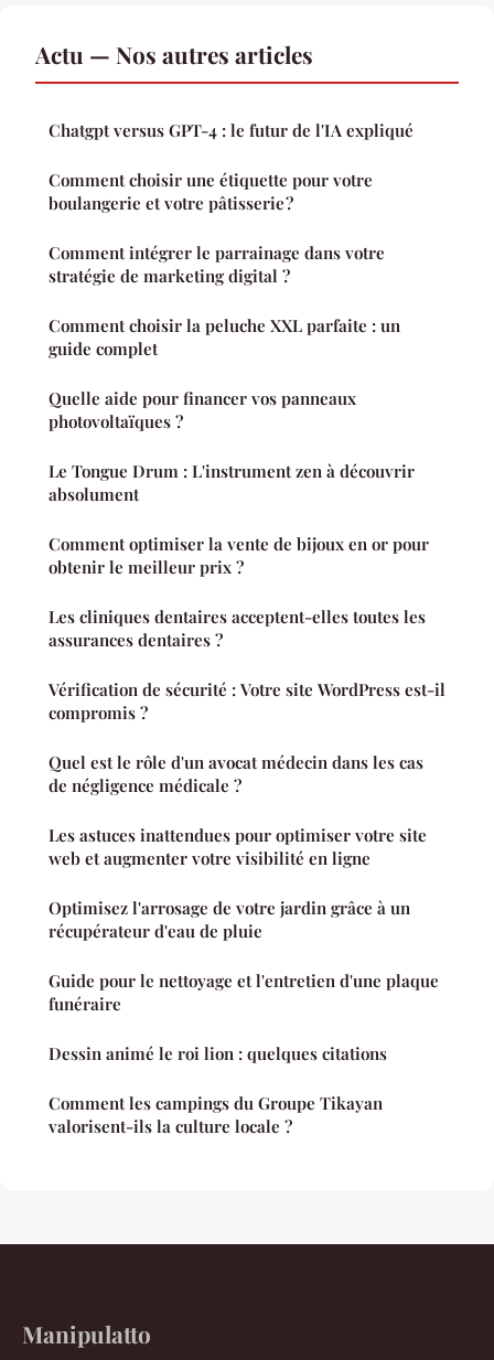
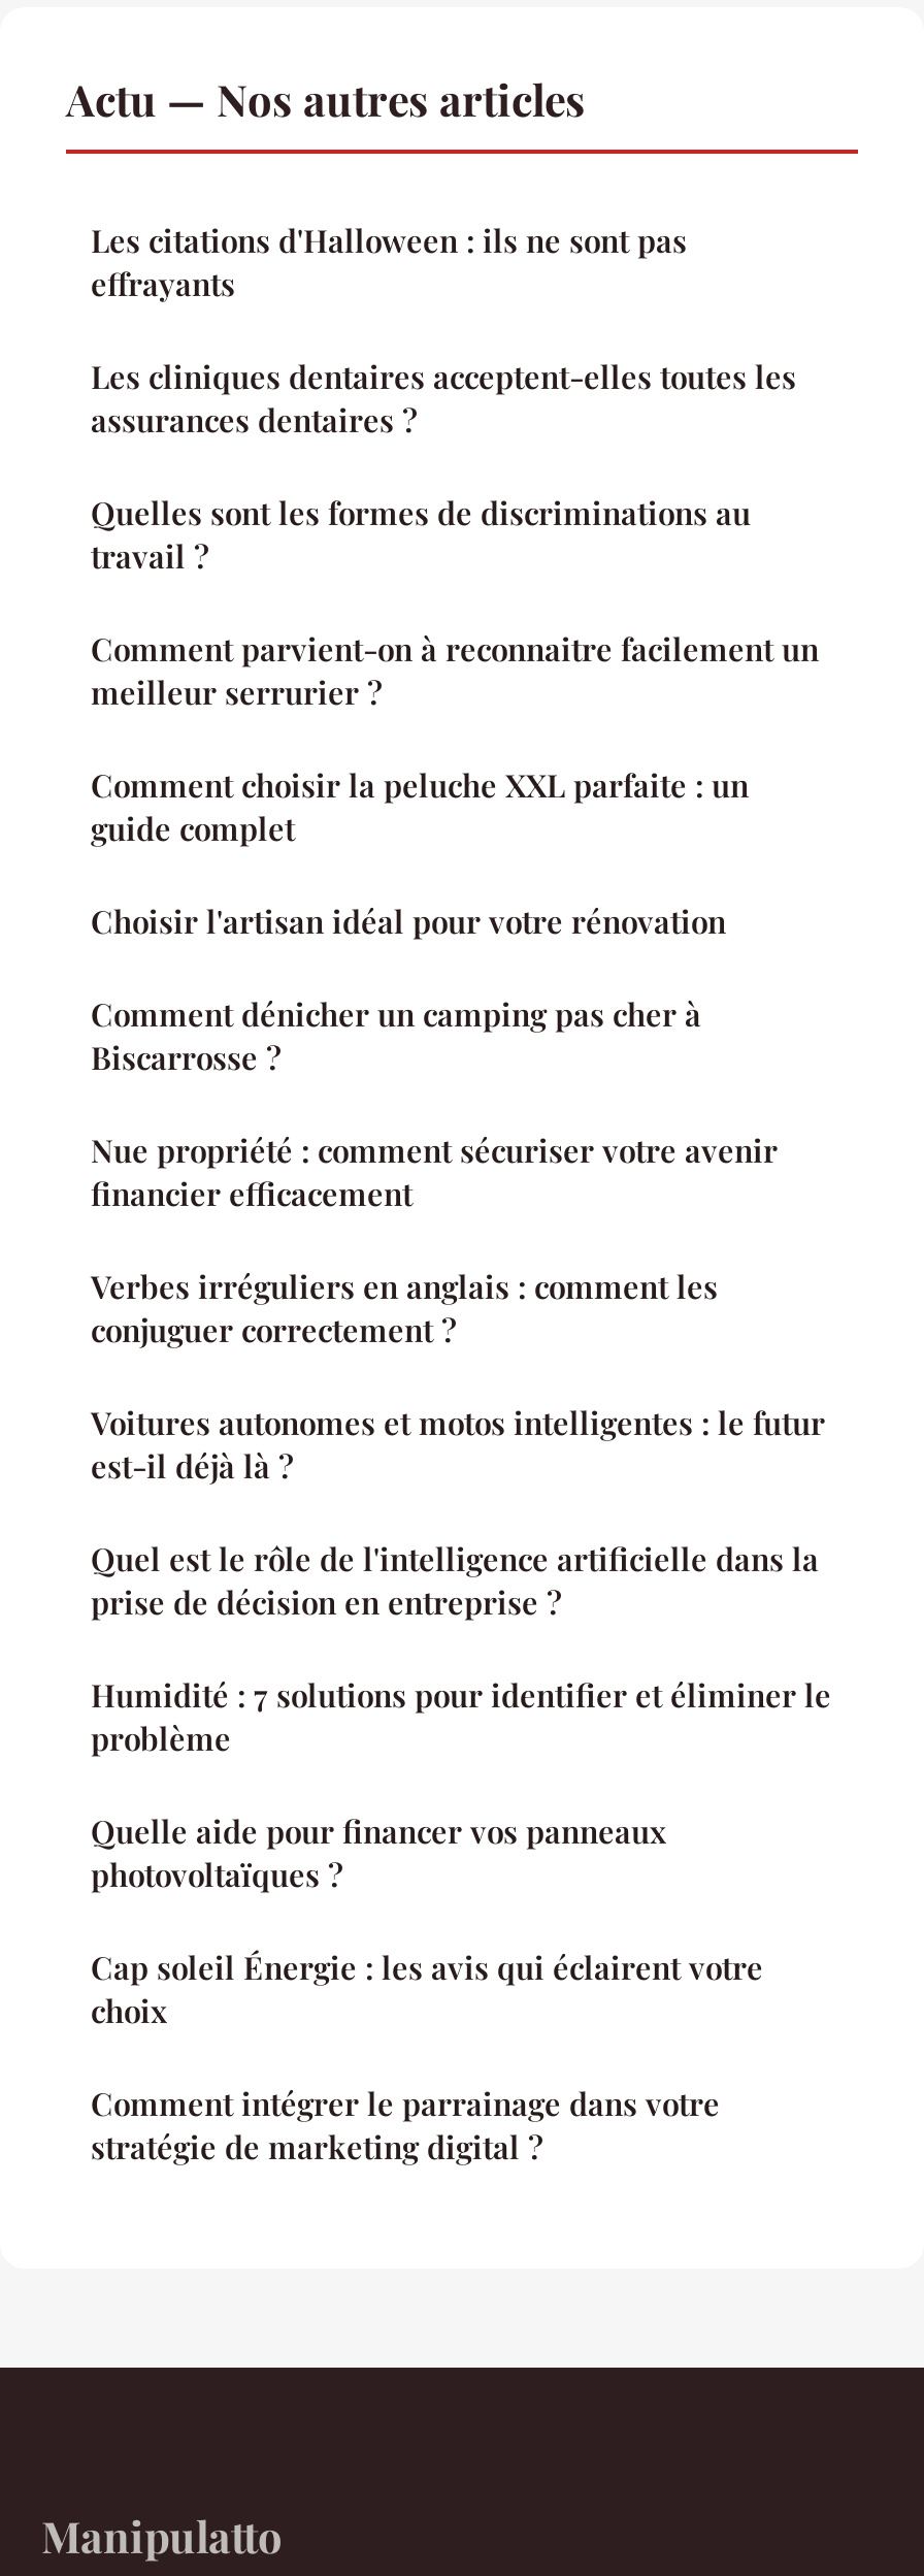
[49,119,414,213] Chatgpt versus GPT-4 : le futur de l'IA expliqué | Comment choisir une étiquette pour votre | boulangerie et votre pâtisserie ? -> [91,221,831,2032] Les citations d'Halloween : ils ne sont pas | effrayants | Quelles sont les formes de discriminations au | travail ? | Comment parvient-on à reconnaitre facilement un | meilleur serrurier ? | Choisir l'artisan idéal pour votre rénovation | Comment dénicher un camping pas cher à | Biscarrosse ? | Nue propriété : comment sécuriser votre avenir | financier efficacement | Verbes irréguliers en anglais : comment les | conjuguer correctement ? | Voitures autonomes et motos intelligentes : le futur | est-il déjà là ? | Quel est le rôle de l'intelligence artificielle dans la | prise de décision en entreprise ? | Humidité : 7 solutions pour identifier et éliminer le | problème | Cap soleil Énergie : les avis qui éclairent votre | choix
moved [49,241,385,286] -> [91,2084,720,2169]: Comment intégrer le parrainage dans votre | stratégie de marketing digital ?
moved [49,314,400,432] -> [91,765,749,1896]: Comment choisir la peluche XXL parfaite : un | guide complet | Quelle aide pour financer vos panneaux | photovoltaïques ?
[49,459,445,1137] Le Tongue Drum : L'instrument zen à découvrir | absolument | Comment optimiser la vente de bijoux en or pour | obtenir le meilleur prix ? | Vérification de sécurité : Votre site WordPress est-il | compromis ? | Quel est le rôle d'un avocat médecin dans les cas | de négligence médicale ? | Les astuces inattendues pour optimiser votre site | web et augmenter votre visibilité en ligne | Optimisez l'arrosage de votre jardin grâce à un | récupérateur d'eau de pluie | Guide pour le nettoyage et l'entretien d'une plaque | funéraire | Dessin animé le roi lion : quelques citations | Comment les campings du Groupe Tikayan | valorisent-ils la culture locale ? -> none
moved [49,605,426,650] -> [91,357,796,442]: Les cliniques dentaires acceptent-elles toutes les | assurances dentaires ?

